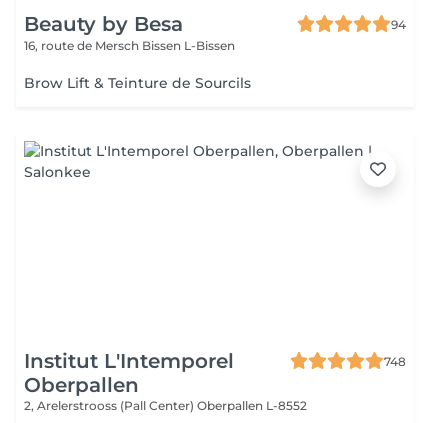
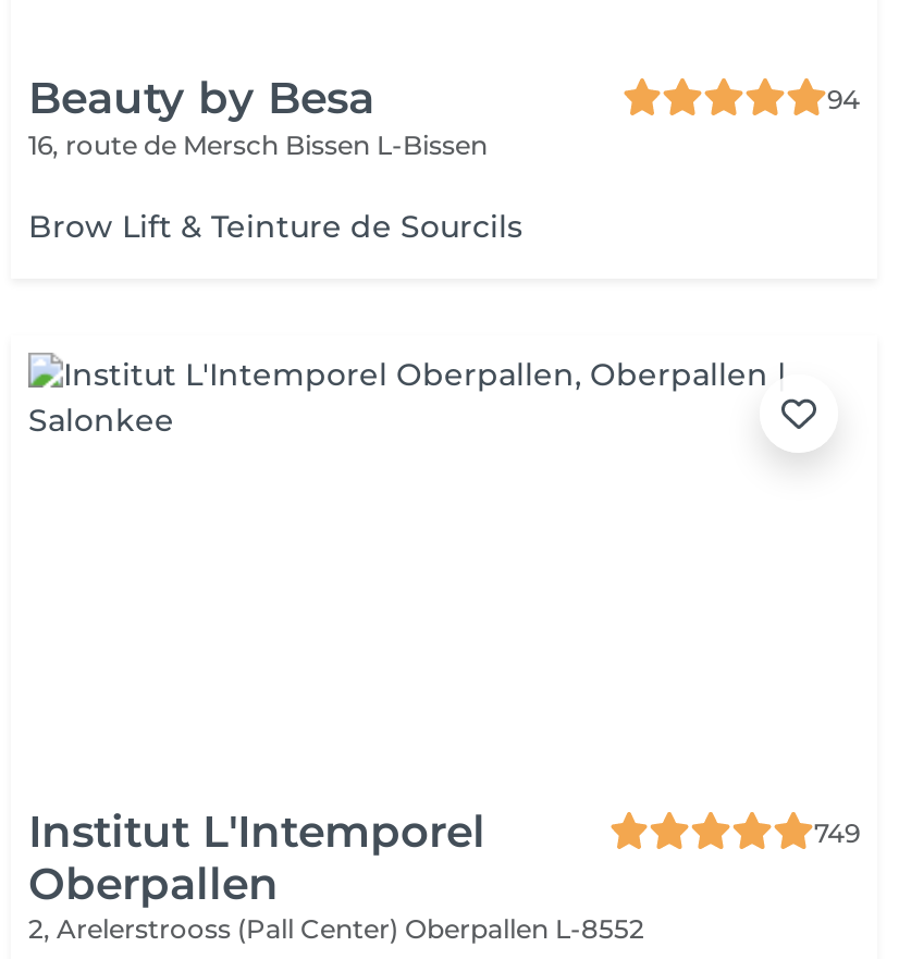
[384,354,406,369] 748 -> [814,816,860,849] 749

